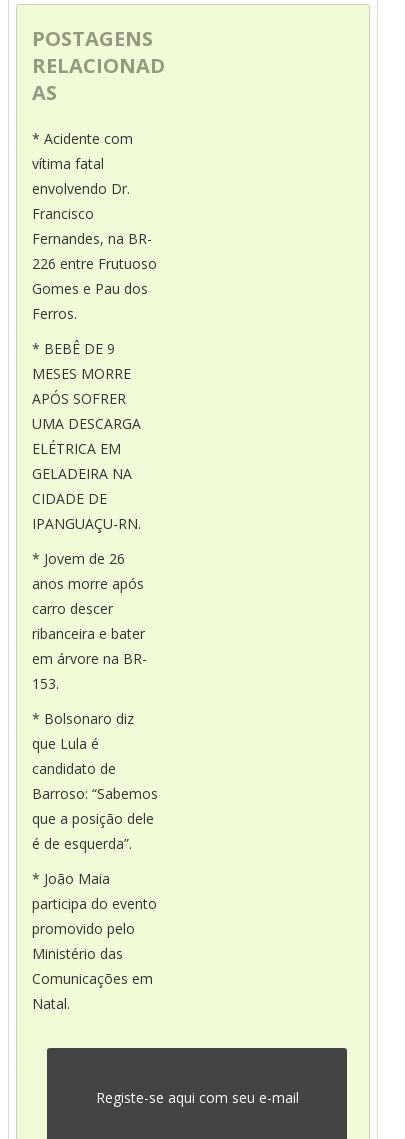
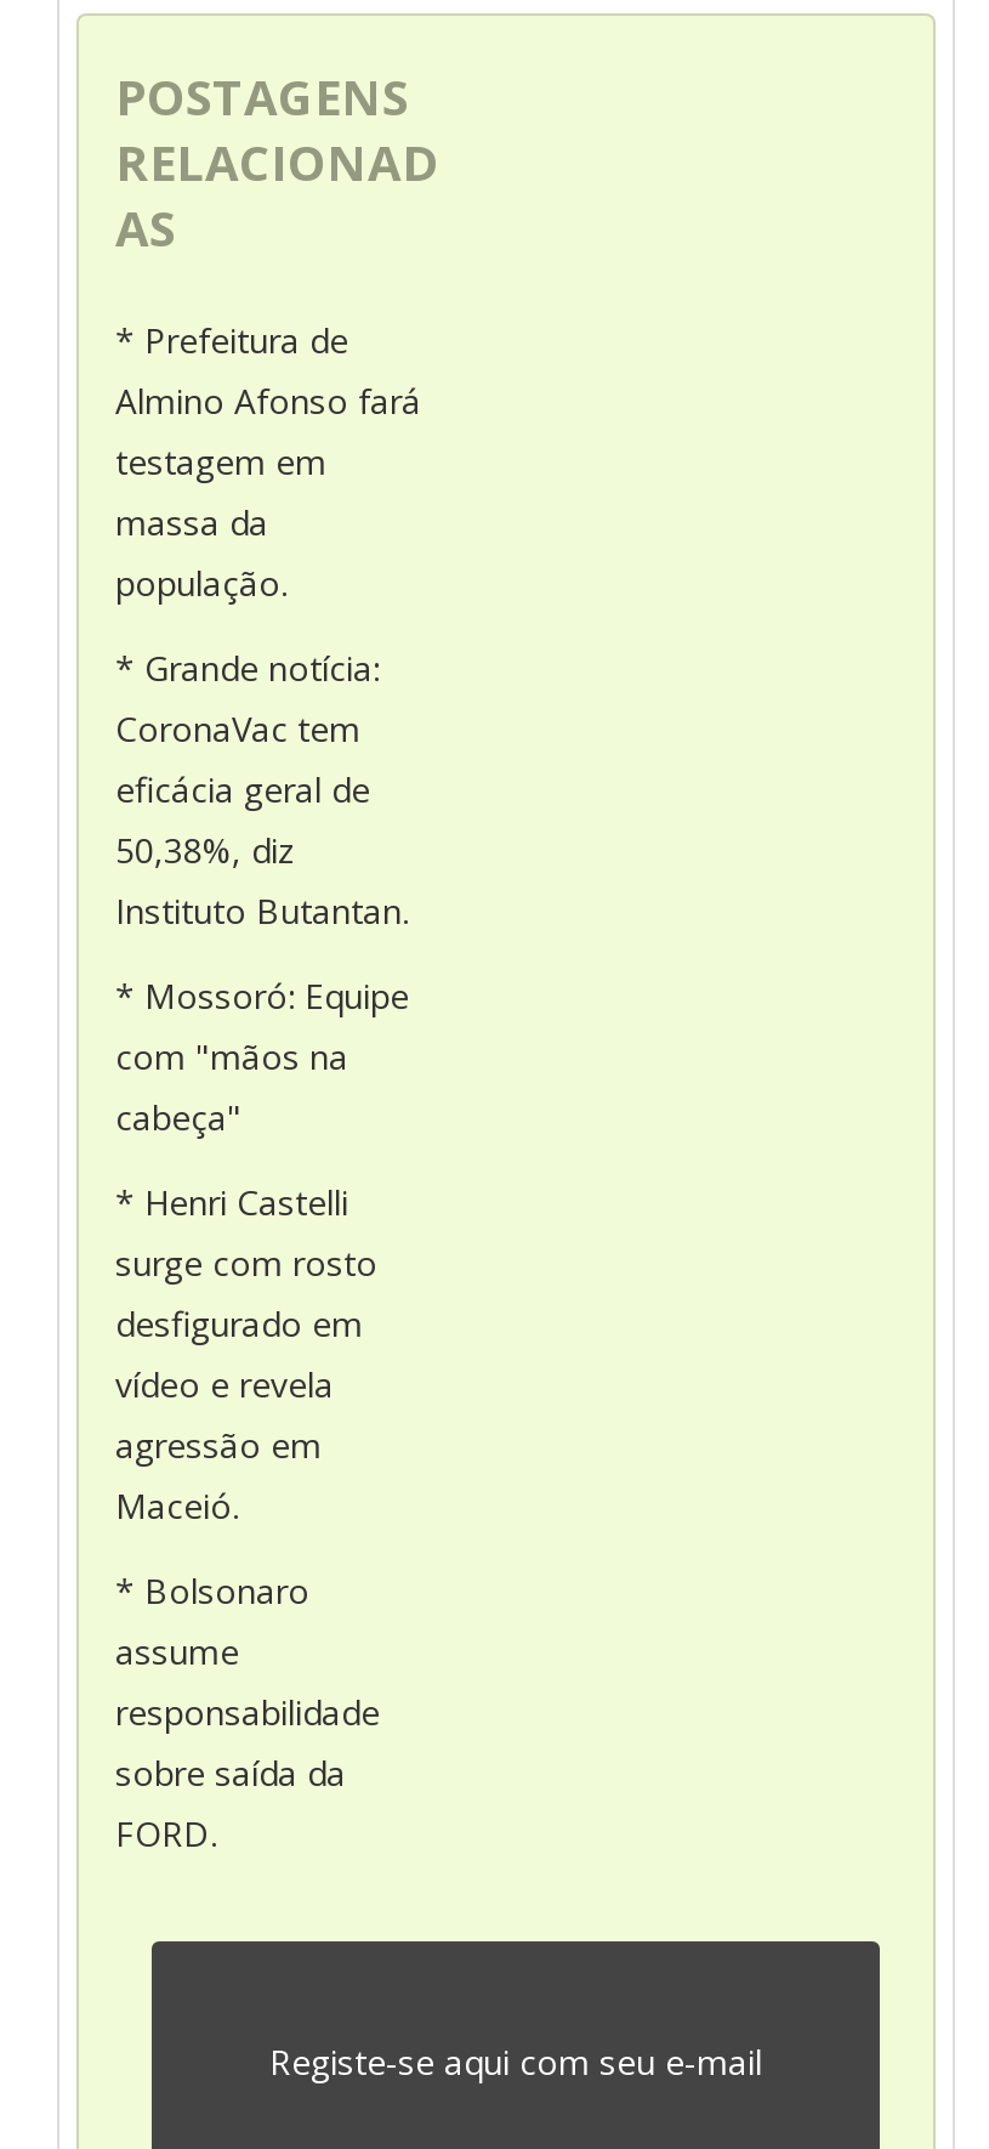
[32,129,157,323] * Acidente com | vítima fatal | envolvendo Dr. | Francisco | Fernandes, na BR- | 226 entre Frutuoso | Gomes e Pau dos | Ferros. -> [115,317,421,606] * Prefeitura de | Almino Afonso fará | testagem em | massa da | população.
[32,339,141,533] * BEBÊ DE 9 | MESES MORRE | APÓS SOFRER | UMA DESCARGA | ELÉTRICA EM | GELADEIRA NA | CIDADE DE | IPANGUAÇU-RN. -> [115,645,409,934] * Grande notícia: | CoronaVac tem | eficácia geral de | 50,38%, diz | Instituto Butantan.
[32,549,147,693] * Jovem de 26 | anos morre após | carro descer | ribanceira e bater | em árvore na BR- | 153. -> [115,973,409,1141] * Mossoró: Equipe | com "mãos na | cabeça"
[32,709,158,853] * Bolsonaro diz | que Lula é | candidato de | Barroso: “Sabemos | que a posição dele | é de esquerda”. -> [115,1179,377,1529] * Henri Castelli | surge com rosto | desfigurado em | vídeo e revela | agressão em | Maceió.
[32,869,157,1013] * João Maia | participa do evento | promovido pelo | Ministério das | Comunicações em | Natal. -> [115,1568,380,1857] * Bolsonaro | assume | responsabilidade | sobre saída da | FORD.

